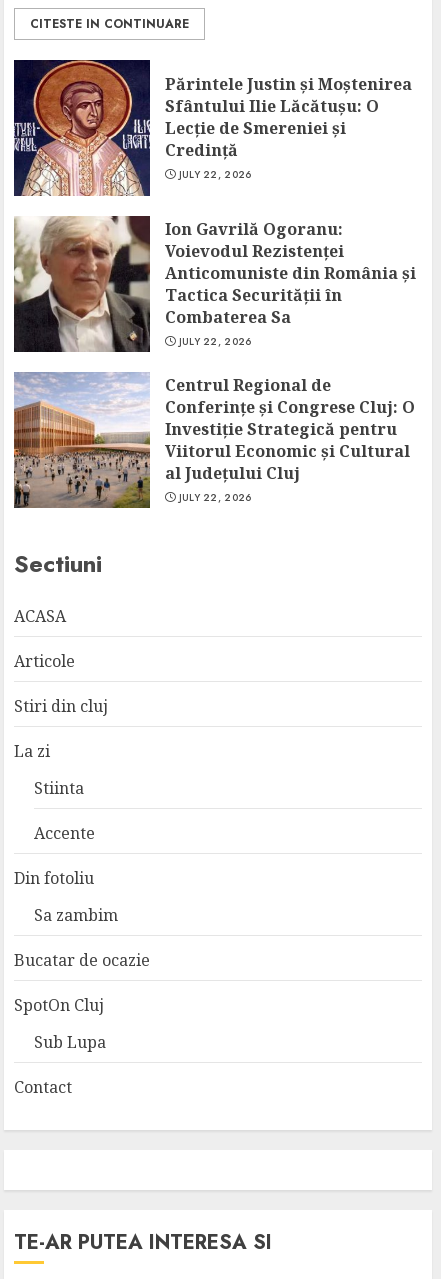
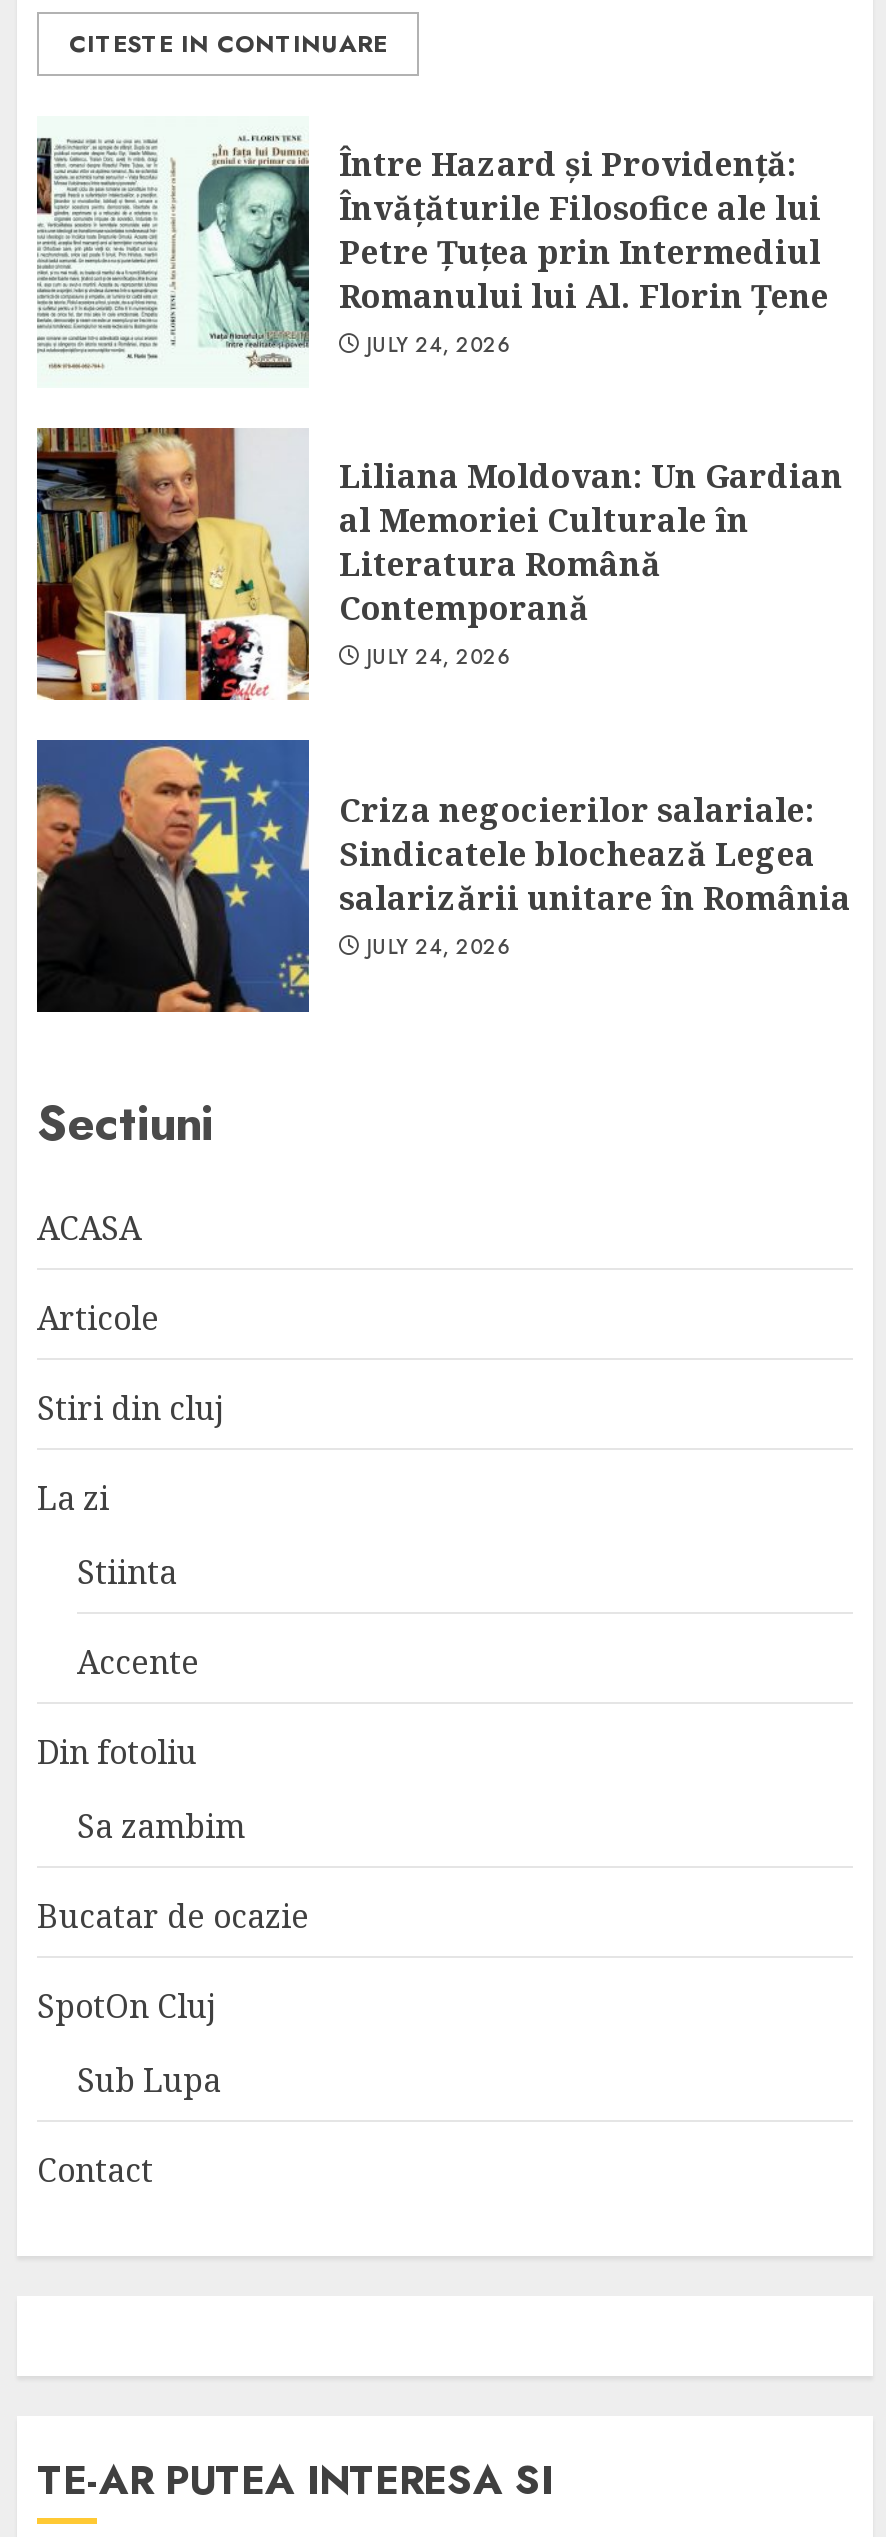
[13,59,412,197] [image] | Părintele Justin și Moștenirea | Sfântului Ilie Lăcătușu: O | Lecție de Smereniei și | Credință | JULY 22, 2026 -> [35,116,829,388] [image] | Între Hazard și Providență: | Învățăturile Filosofice ale lui | Petre Țuțea prin Intermediul | Romanului lui Al. Florin Țene | JULY 24, 2026
[13,215,416,353] [image] | Ion Gavrilă Ogoranu: | Voievodul Rezistenței | Anticomuniste din România și | Tactica Securității în | Combaterea Sa | JULY 22, 2026 -> [35,426,843,702] [image] | Liliana Moldovan: Un Gardian | al Memoriei Culturale în | Literatura Română | Contemporană | JULY 24, 2026
[13,372,415,509] [image] | Centrul Regional de | Conferințe și Congrese Cluj: O | Investiție Strategică pentru | Viitorul Economic și Cultural | al Județului Cluj | JULY 22, 2026 -> [35,738,851,1014] [image] | Criza negocierilor salariale: | Sindicatele blochează Legea | salarizării unitare în România | JULY 24, 2026

